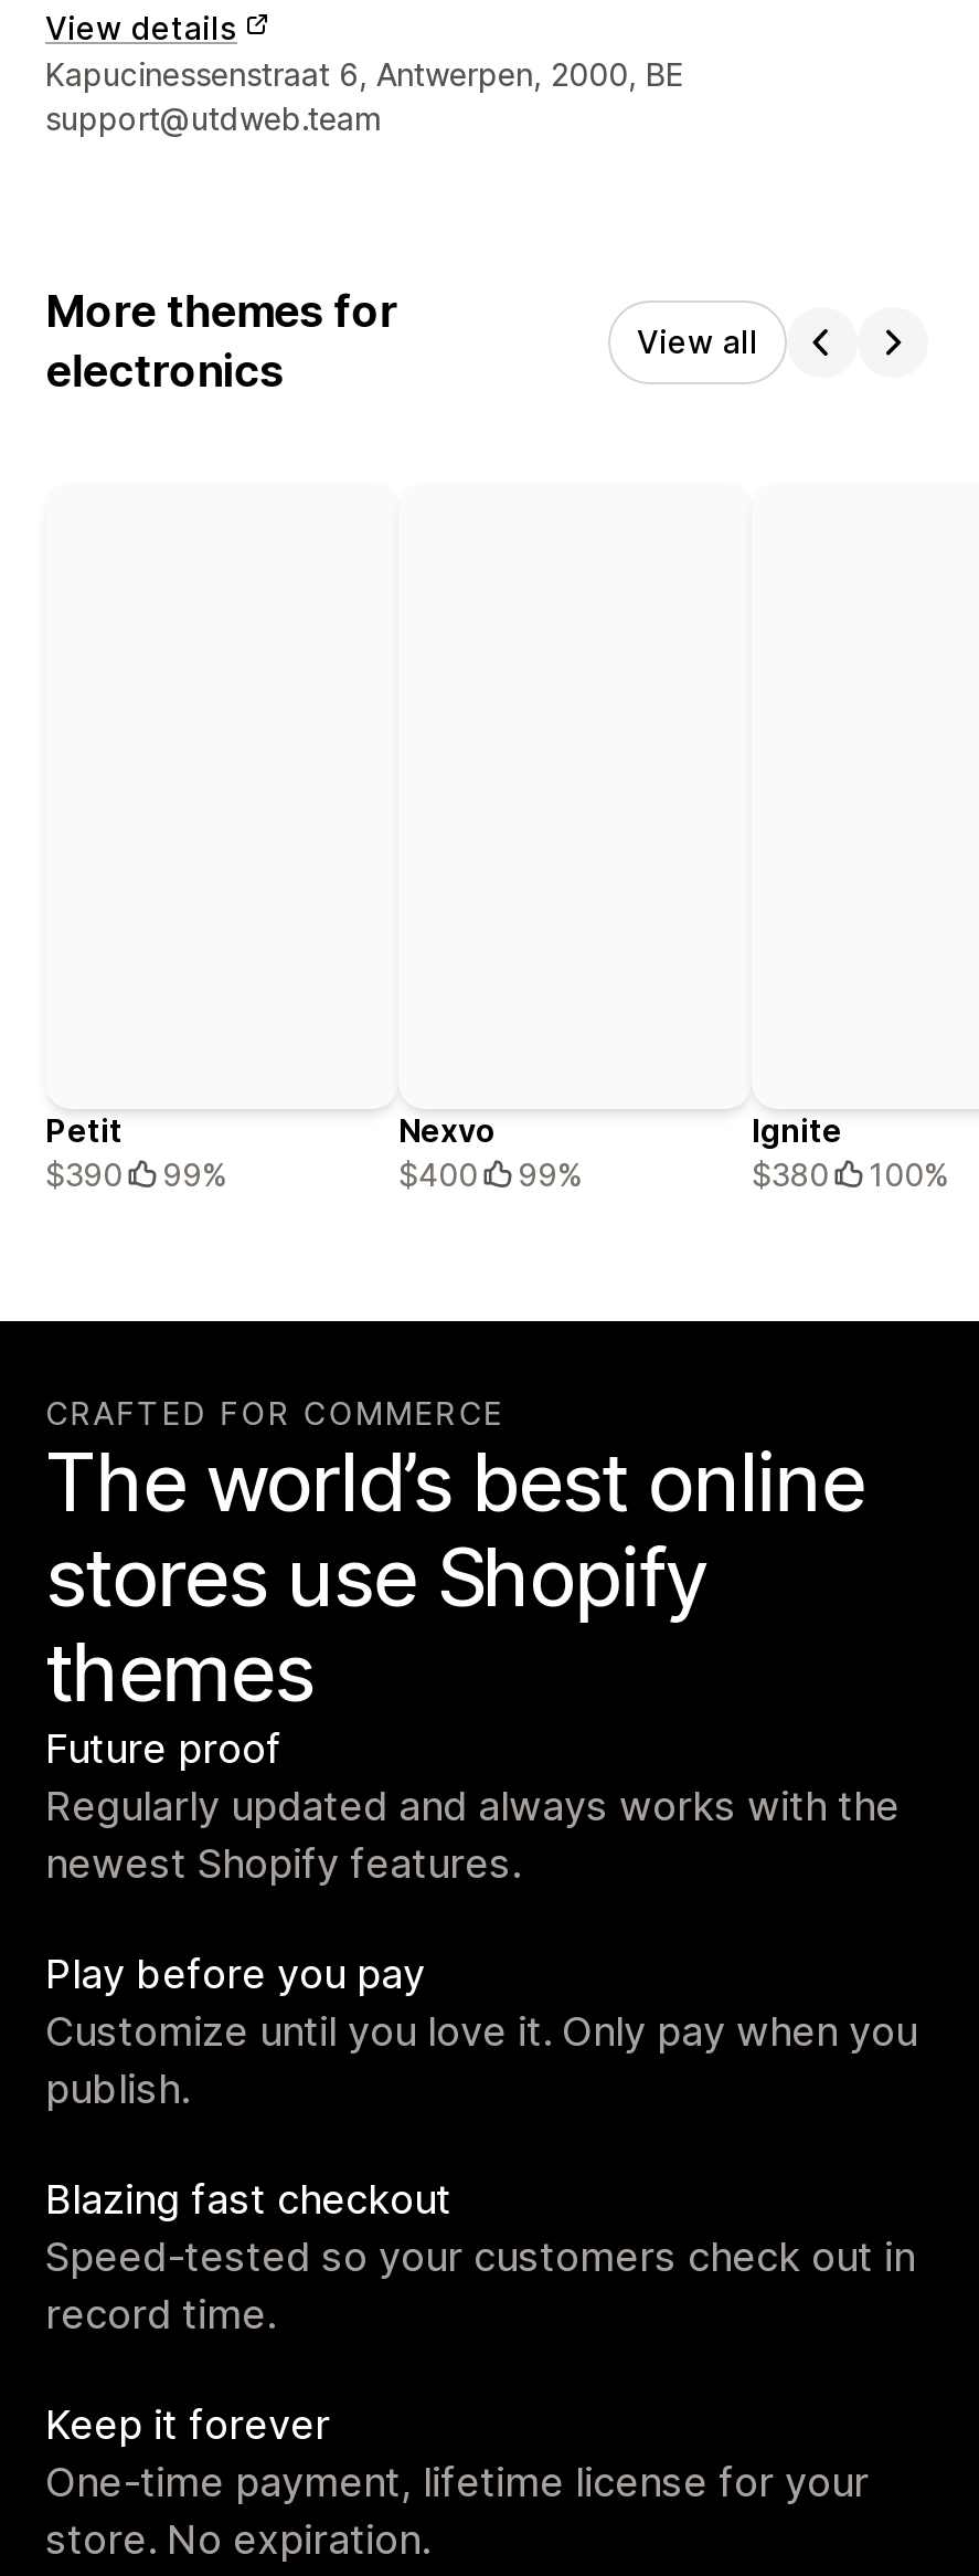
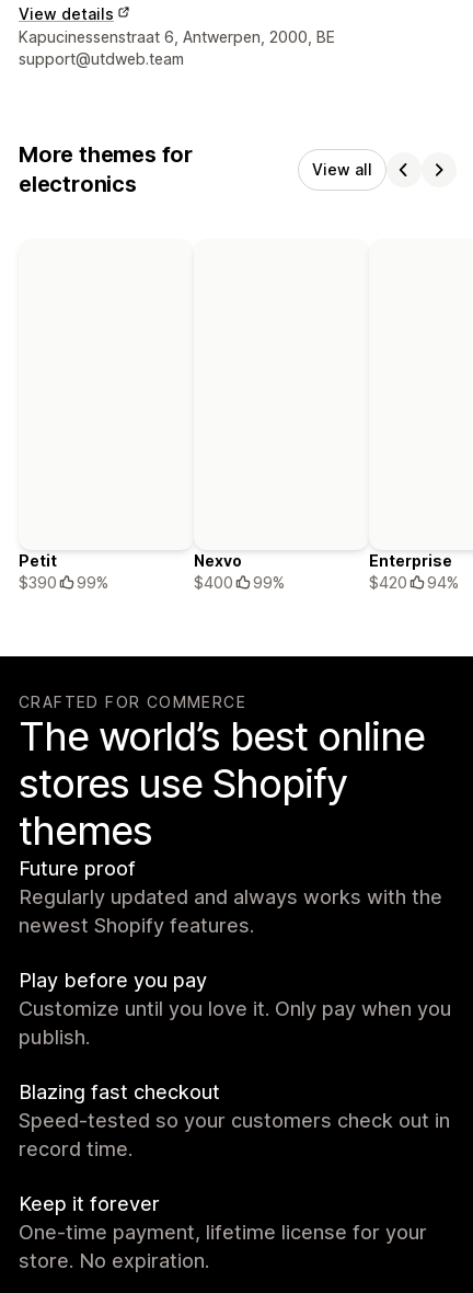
[752,1112,948,1194] Ignite | $380 | 100% -> [369,551,459,592] Enterprise | $420 | 94%

